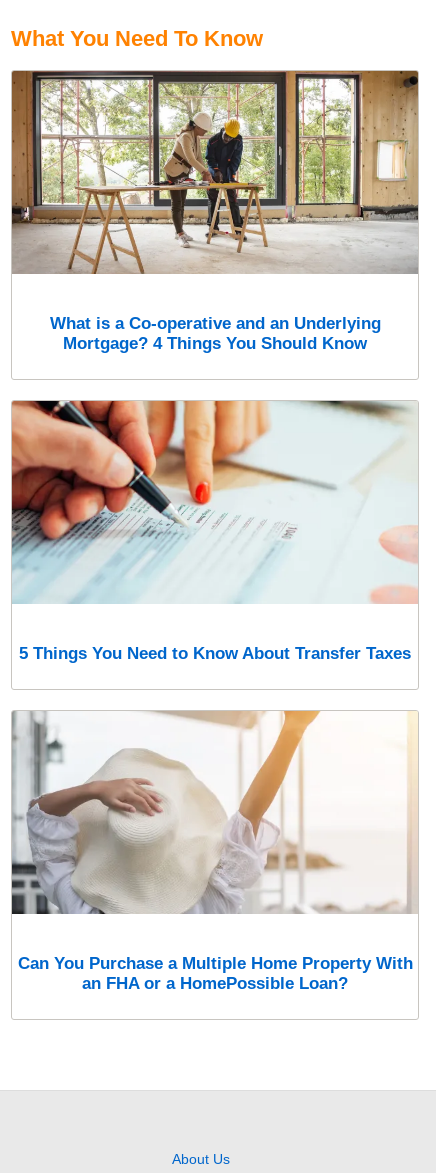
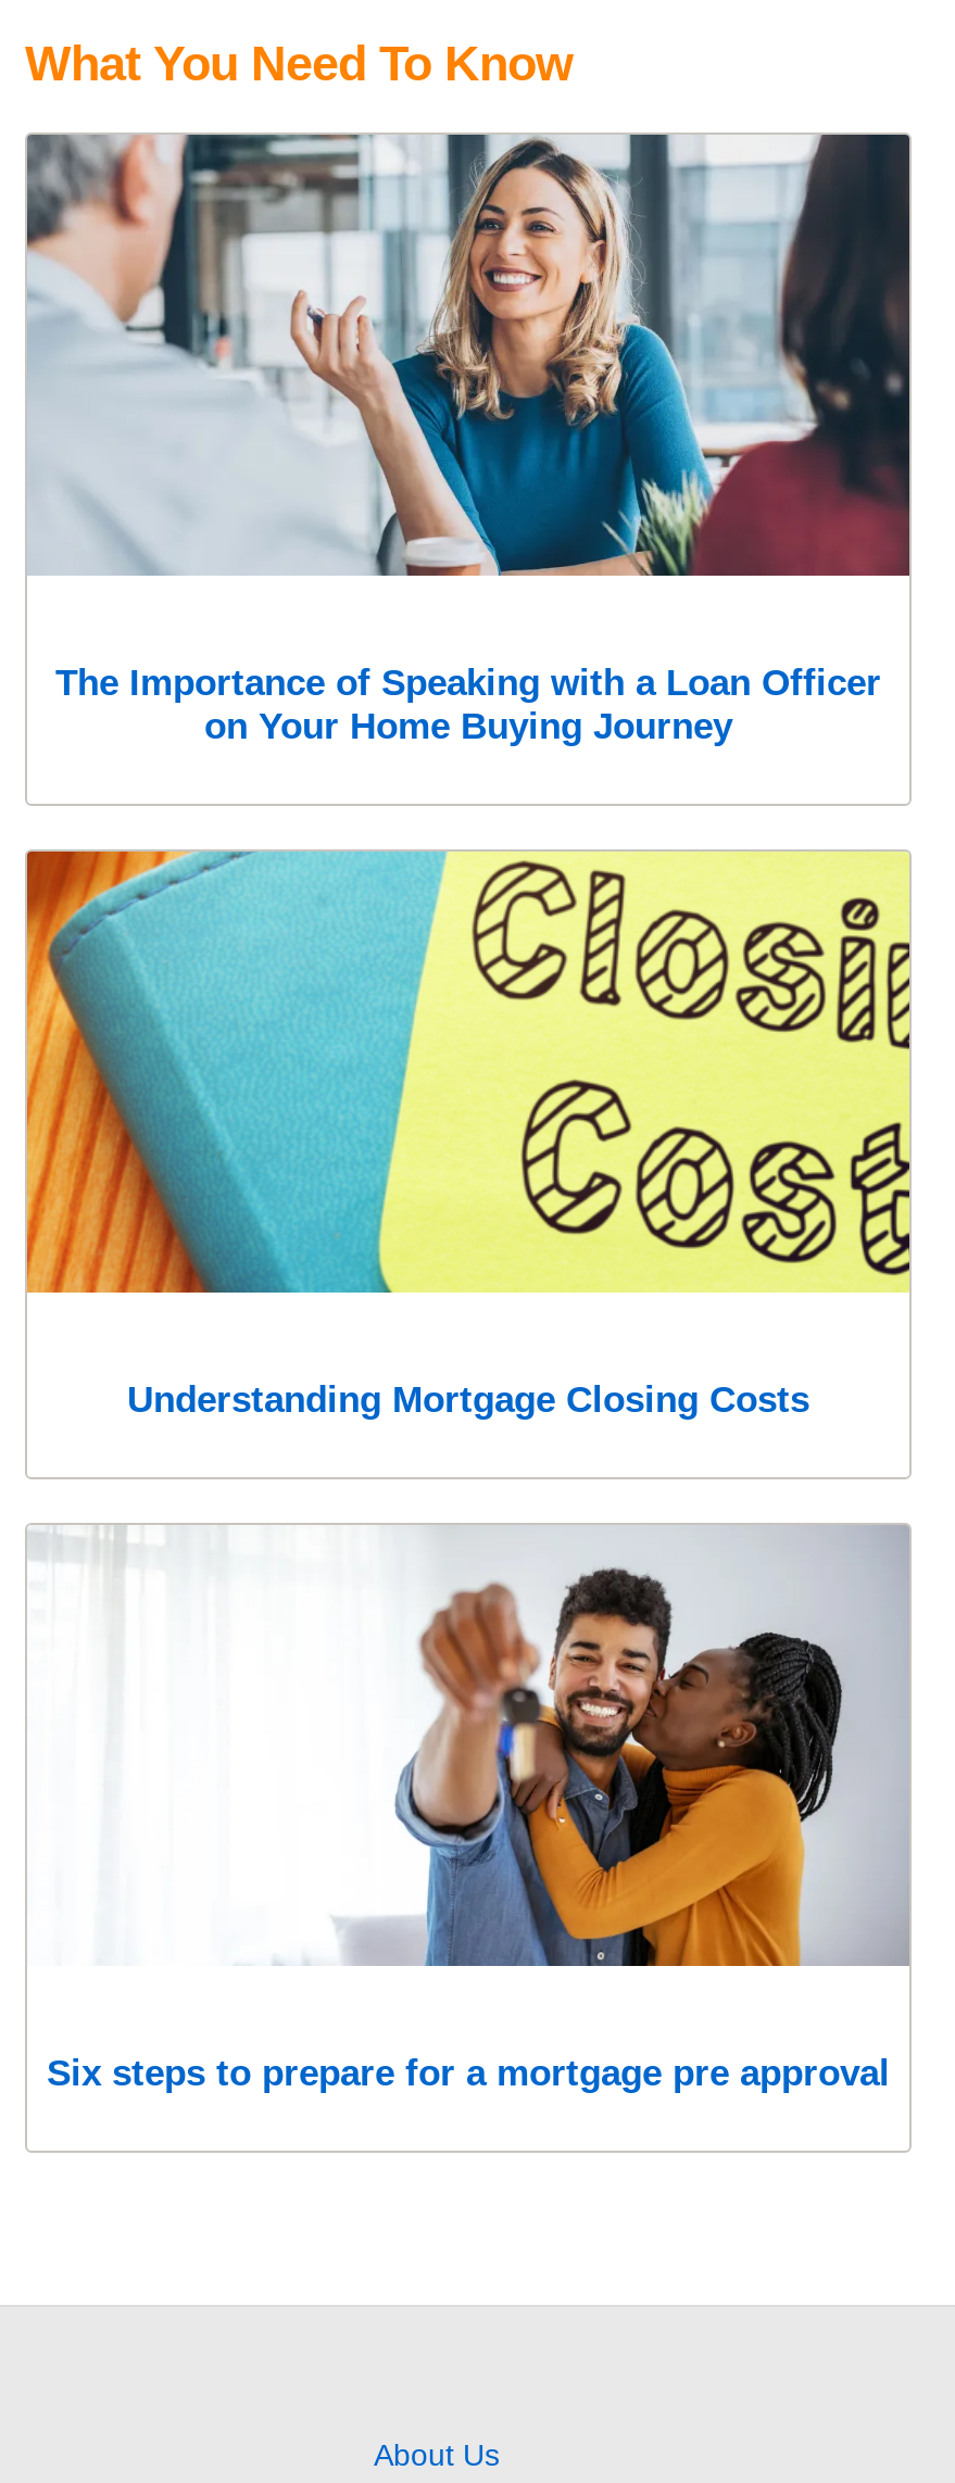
[11,70,419,274] [image] -> [25,133,912,578] [image]
[49,314,380,353] What is a Co-operative and an Underlying | Mortgage? 4 Things You Should Know -> [55,663,881,748] The Importance of Speaking with a Loan Officer | on Your Home Buying Journey
[11,400,418,604] [image] -> [25,849,912,1295] [image]
[19,644,411,663] 5 Things You Need to Know About Transfer Taxes -> [127,1380,809,1421] Understanding Mortgage Closing Costs
[11,710,418,993] [image] | Can You Purchase a Multiple Home Property With | an FHA or a HomePossible Loan? -> [27,1525,909,2095] [image] | Six steps to prepare for a mortgage pre approval

